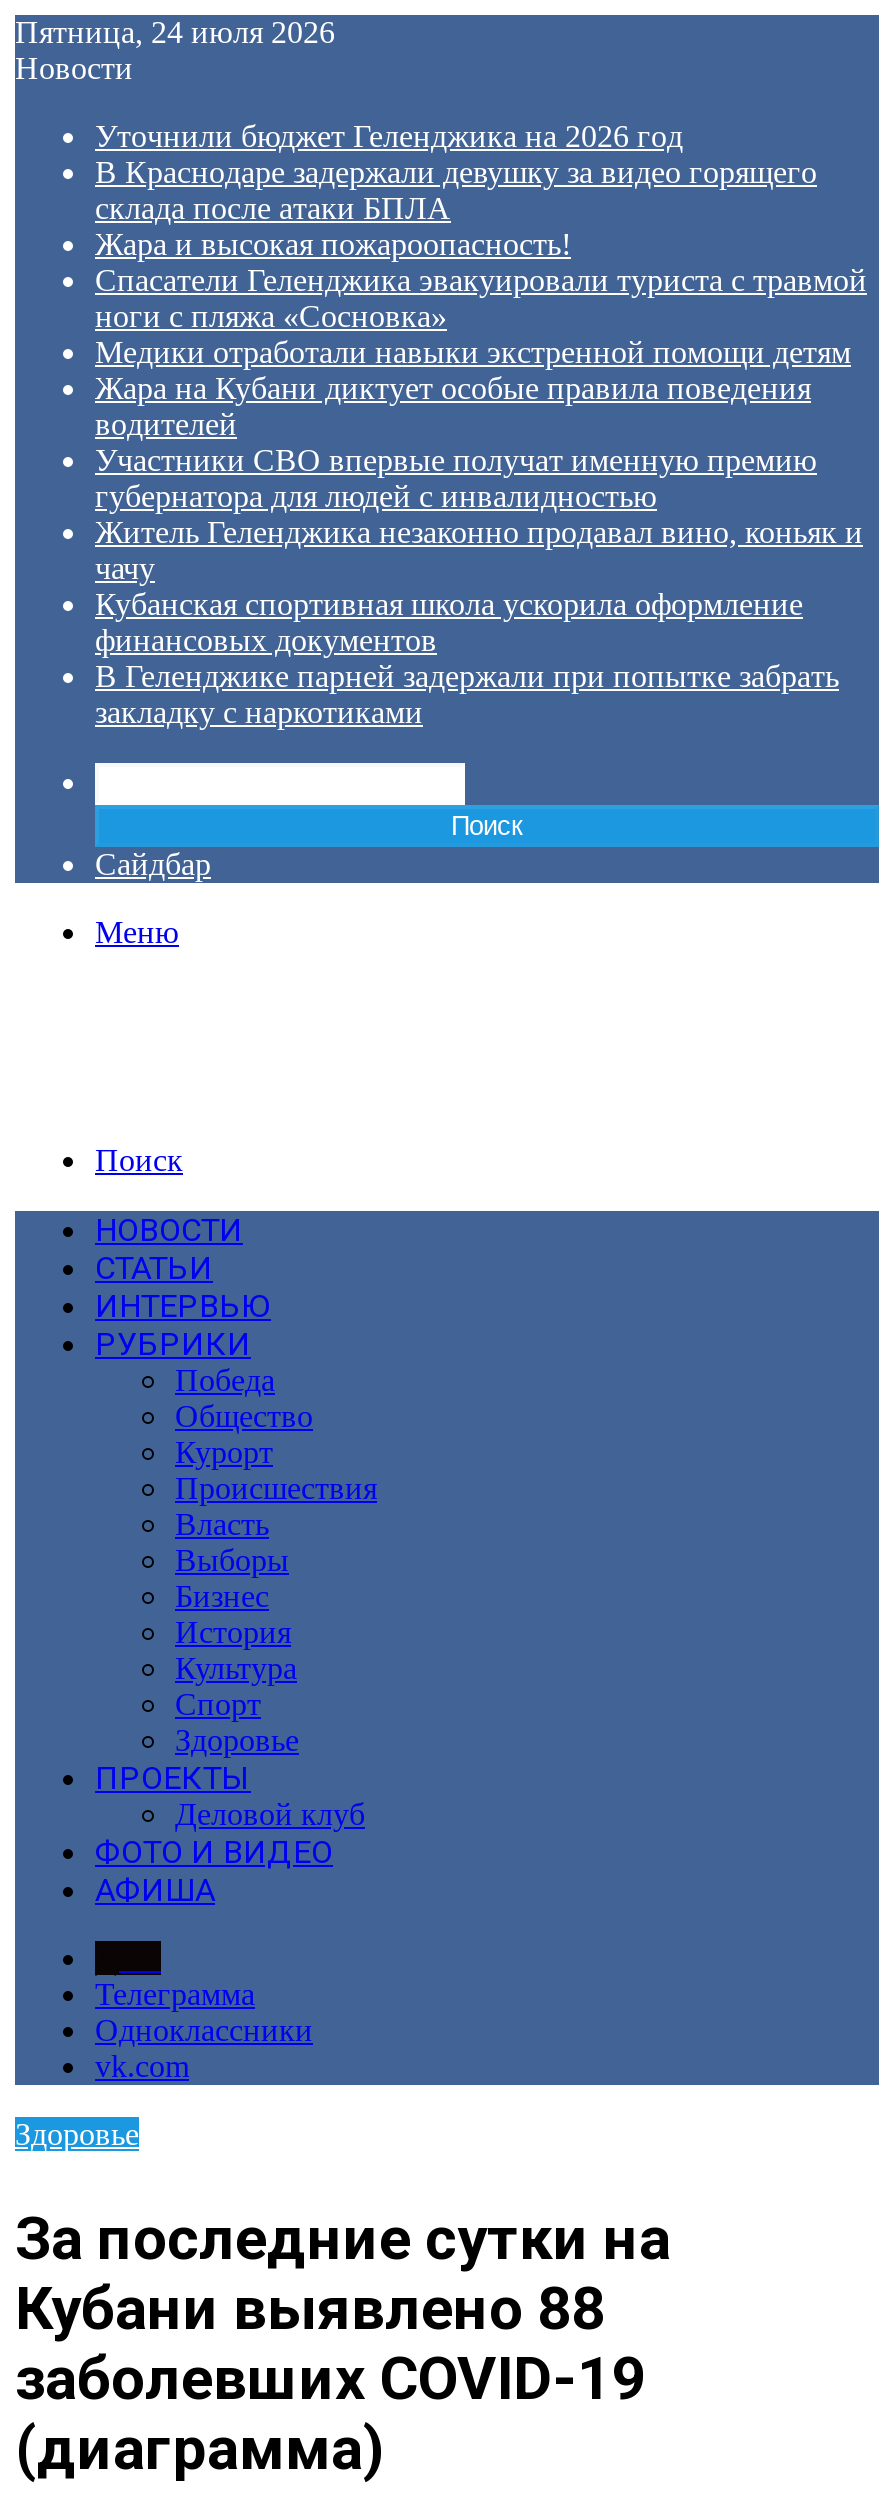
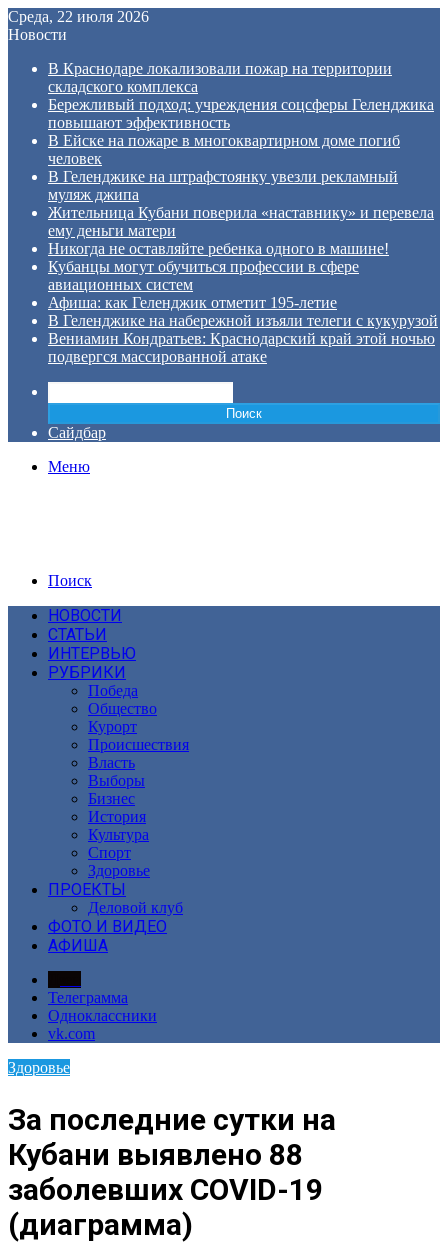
[15,15,335,49] Пятница, 24 июля 2026 -> [8,8,149,25] Среда, 22 июля 2026
[95,119,867,729] Уточнили бюджет Геленджика на 2026 год | В Краснодаре задержали девушку за видео горящего | склада после атаки БПЛА | Жара и высокая пожароопасность! | Спасатели Геленджика эвакуировали туриста с травмой | ноги с пляжа «Сосновка» | Медики отработали навыки экстренной помощи детям | Жара на Кубани диктует особые правила поведения | водителей | Участники СВО впервые получат именную премию | губернатора для людей с инвалидностью | Житель Геленджика незаконно продавал вино, коньяк и | чачу | Кубанская спортивная школа ускорила оформление | финансовых документов | В Геленджике парней задержали при попытке забрать | закладку с наркотиками -> [48,60,438,365] В Краснодаре локализовали пожар на территории | складского комплекса | Бережливый подход: учреждения соцсферы Геленджика | повышают эффективность | В Ейске на пожаре в многоквартирном доме погиб | человек | В Геленджике на штрафстоянку увезли рекламный | муляж джипа | Жительница Кубани поверила «наставнику» и перевела | ему деньги матери | Никогда не оставляйте ребенка одного в машине! | Кубанцы могут обучиться профессии в сфере | авиационных систем | Афиша: как Геленджик отметит 195-летие | В Геленджике на набережной изъяли телеги с кукурузой | Вениамин Кондратьев: Краснодарский край этой ночью | подвергся массированной атаке

